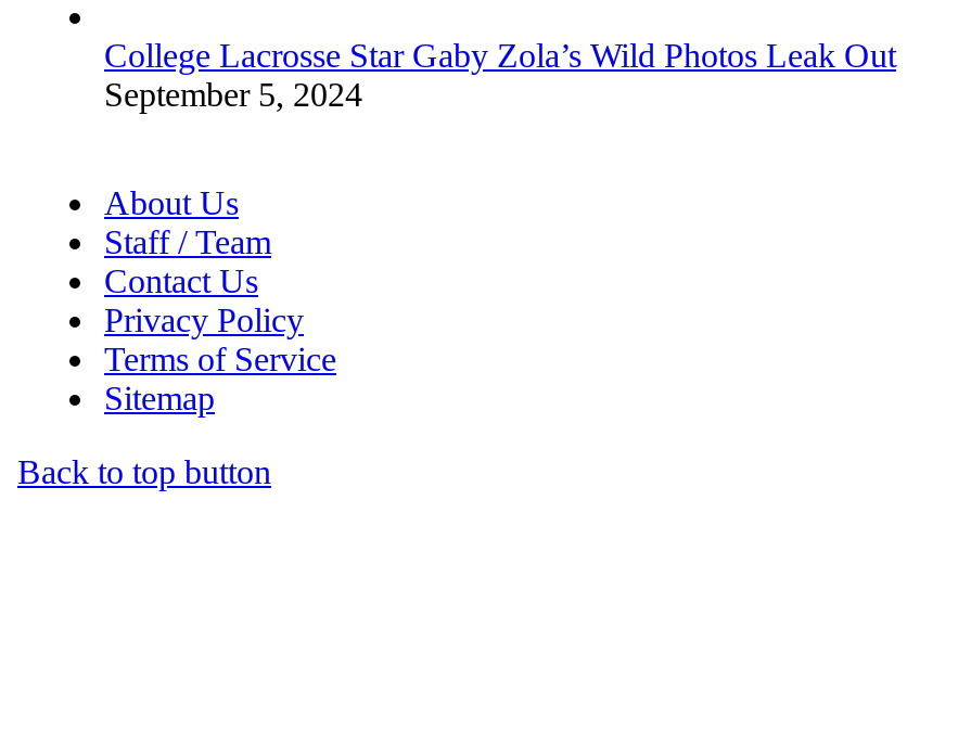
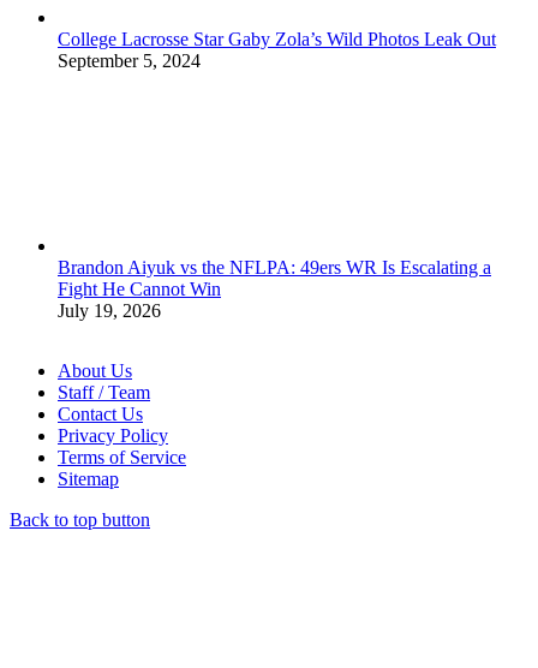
none -> [58,257,491,321] Brandon Aiyuk vs the NFLPA: 49ers WR Is Escalating a | Fight He Cannot Win | July 19, 2026

